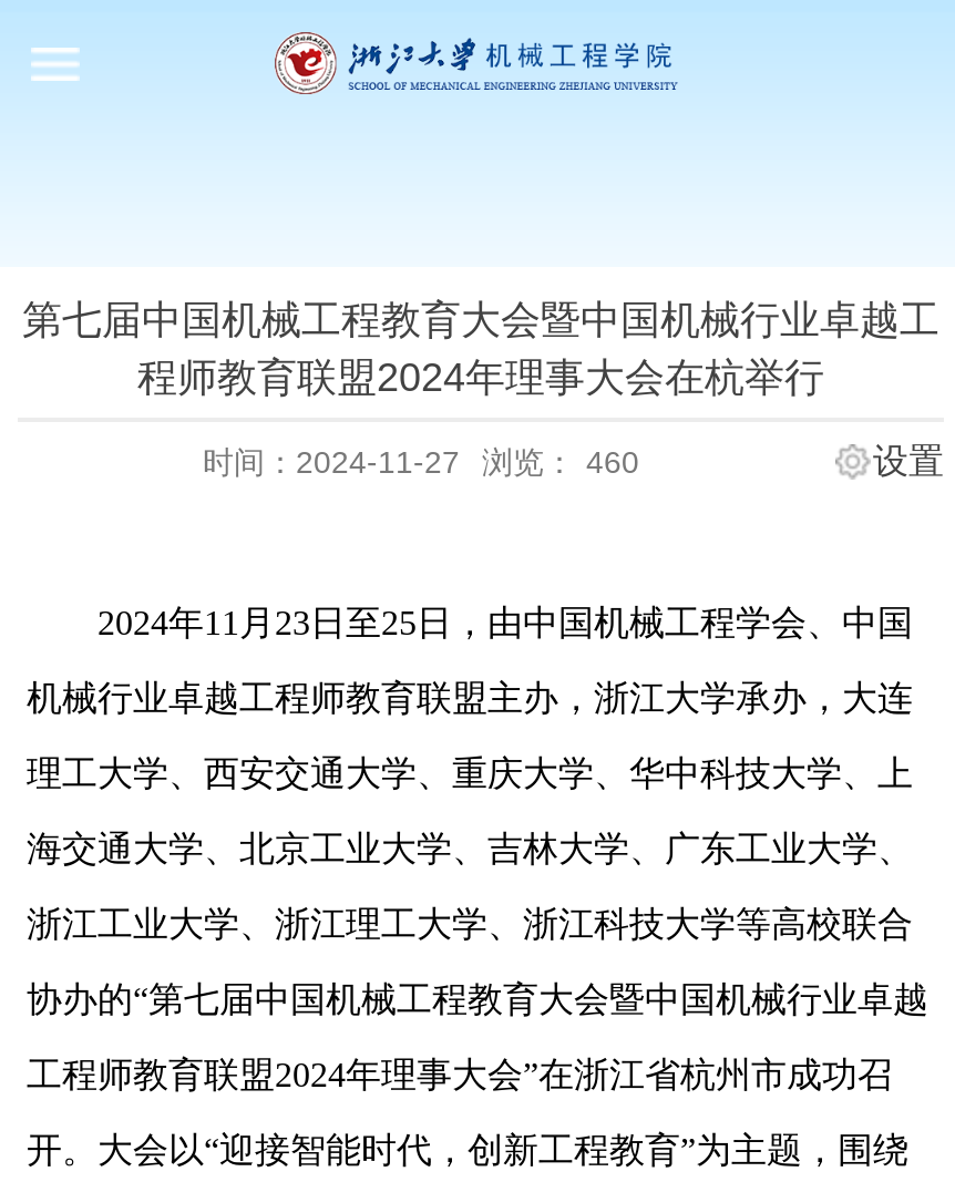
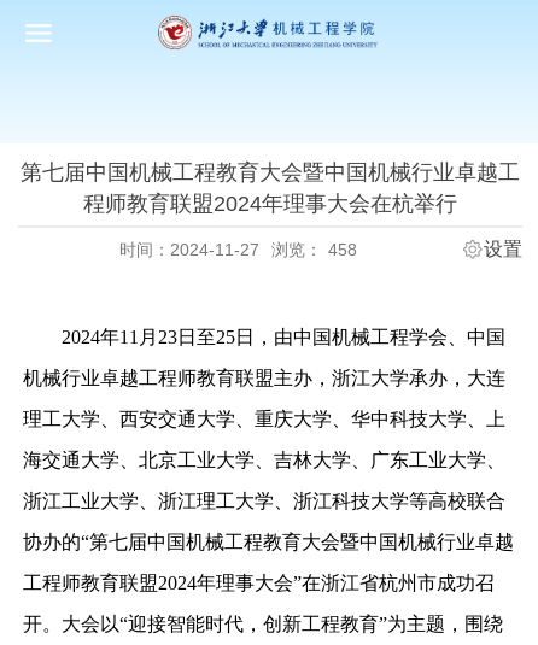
[203,444,639,480] 时间：2024-11-27 浏览： 460 -> [119,240,356,259] 时间：2024-11-27 浏览： 458

